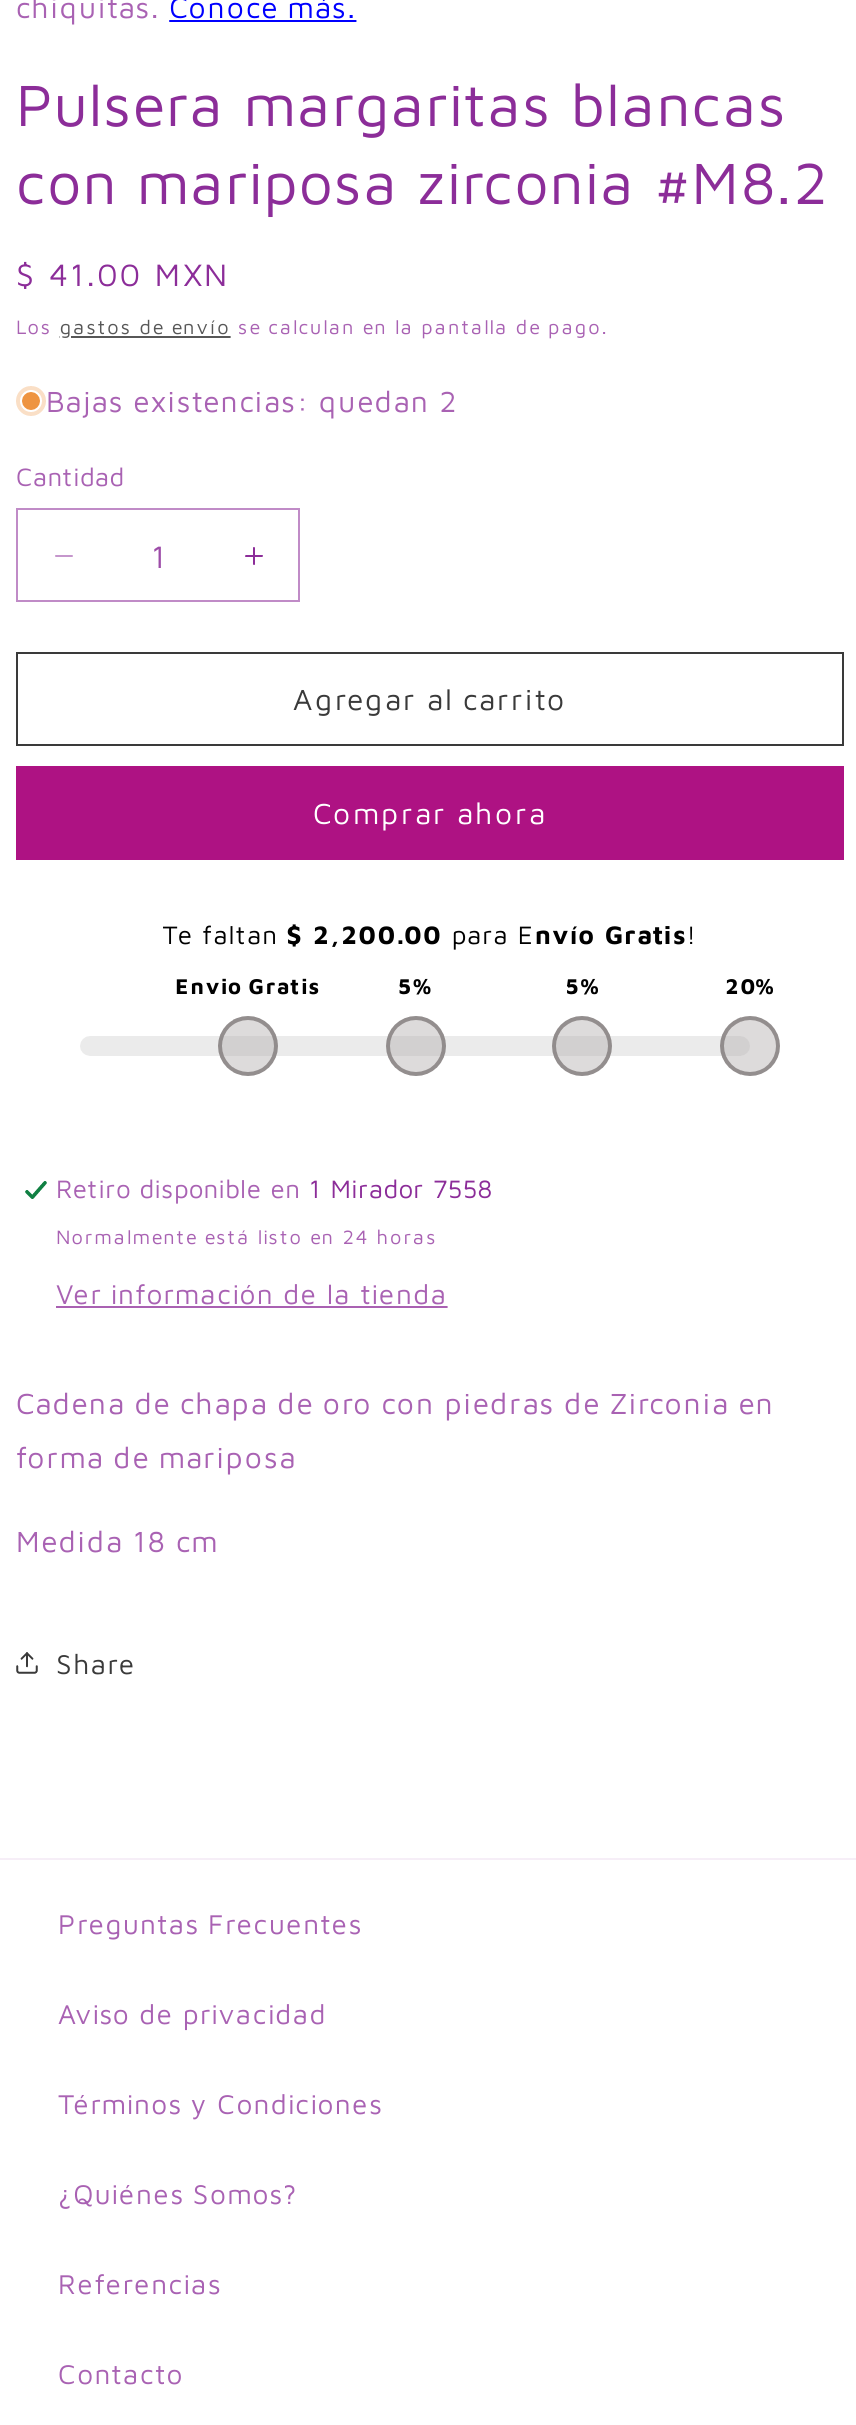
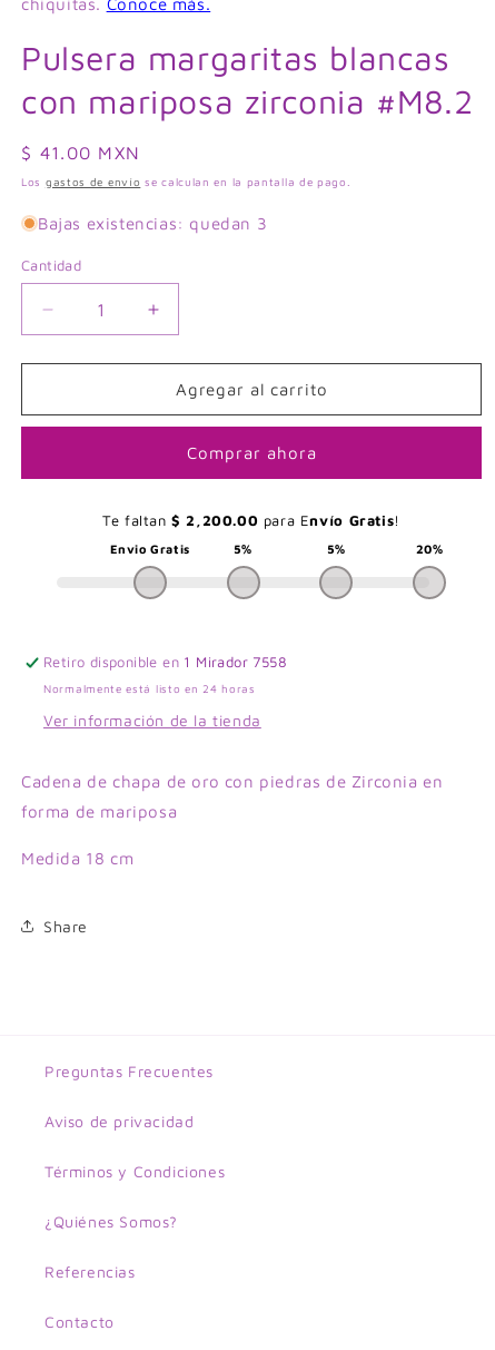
[46,384,458,418] Bajas existencias: quedan 2 -> [38,214,267,233] Bajas existencias: quedan 3

